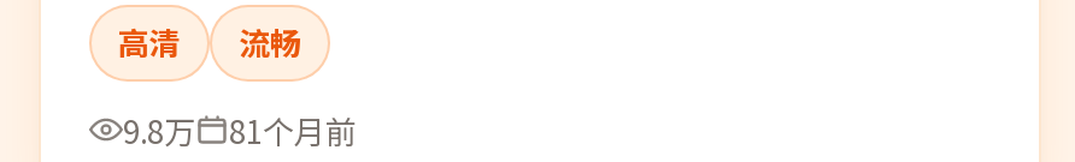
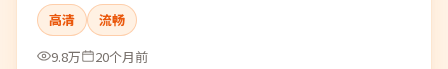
[123,108,357,154] 9.8万 81个月前 -> [51,46,148,65] 9.8万 20个月前

